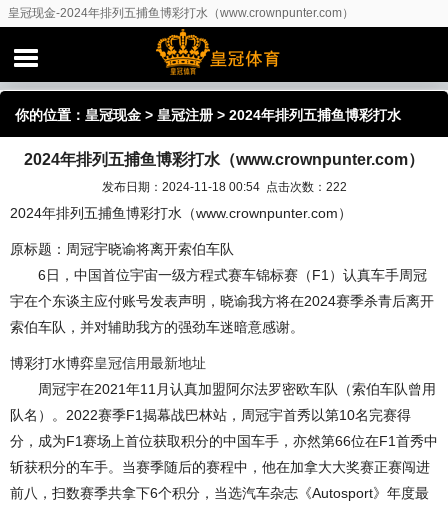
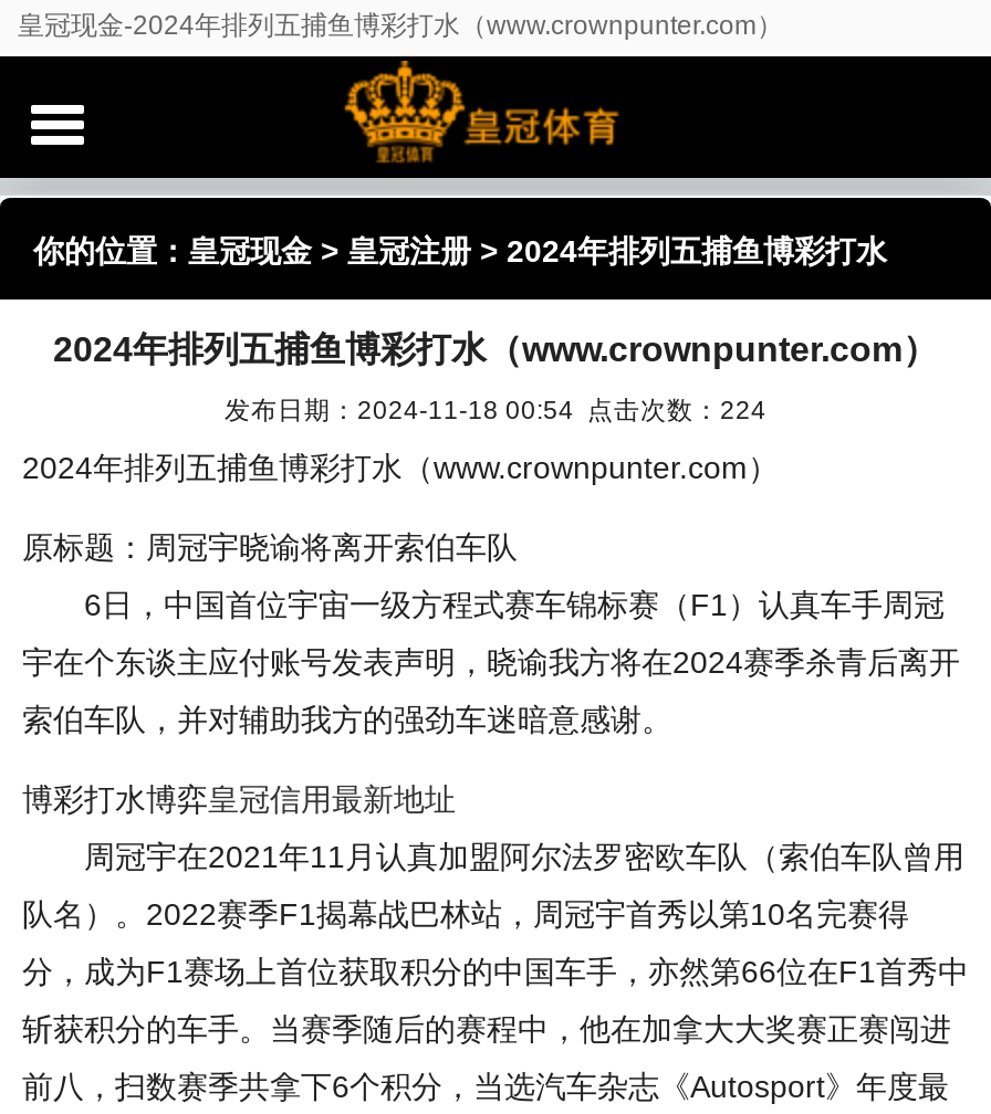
[101,180,346,193] 发布日期：2024-11-18 00:54 点击次数：222 -> [225,395,766,423] 发布日期：2024-11-18 00:54 点击次数：224

